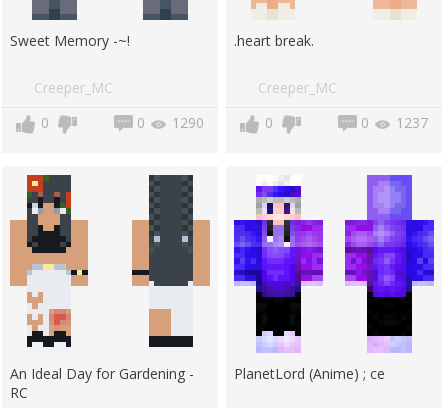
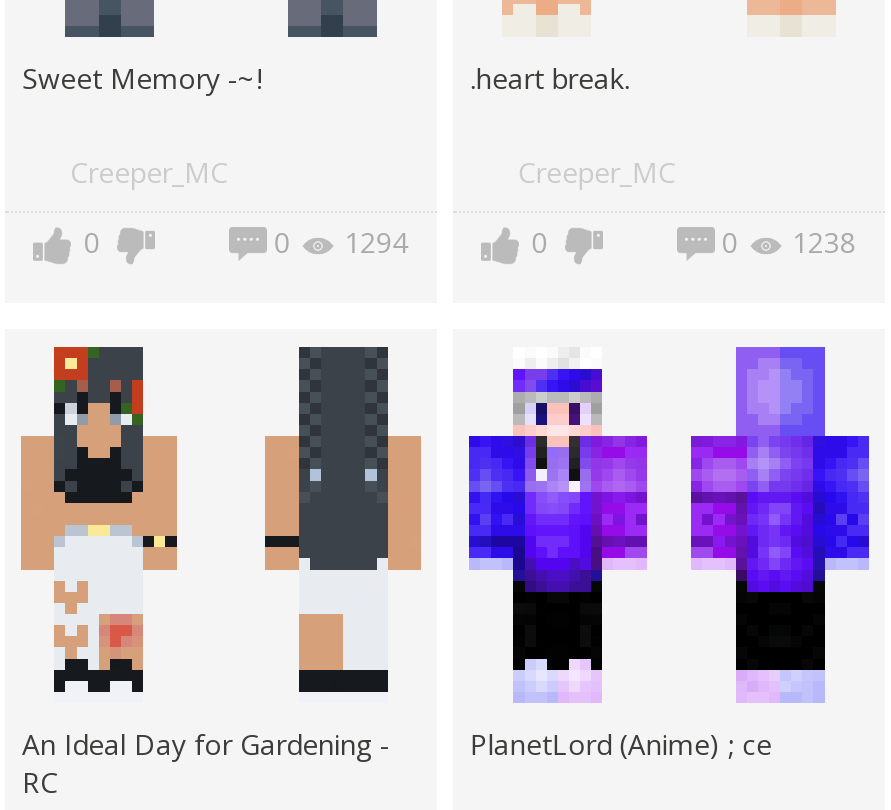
[137,113,204,132] 0 1290 -> [274,223,408,261] 0 1294
[360,113,427,132] 0 1237 -> [722,223,856,261] 0 1238

